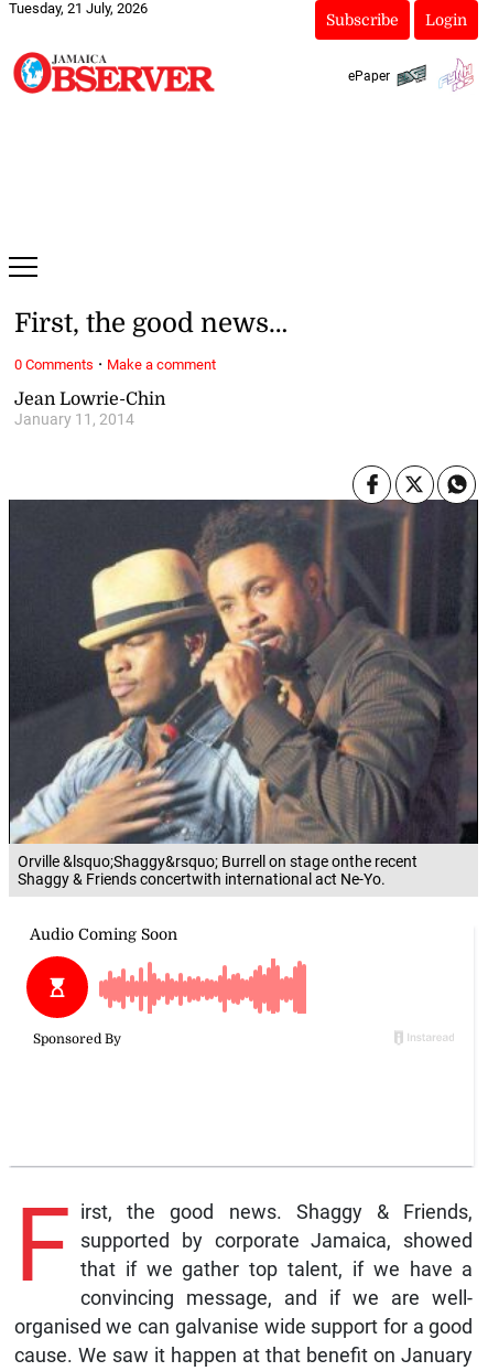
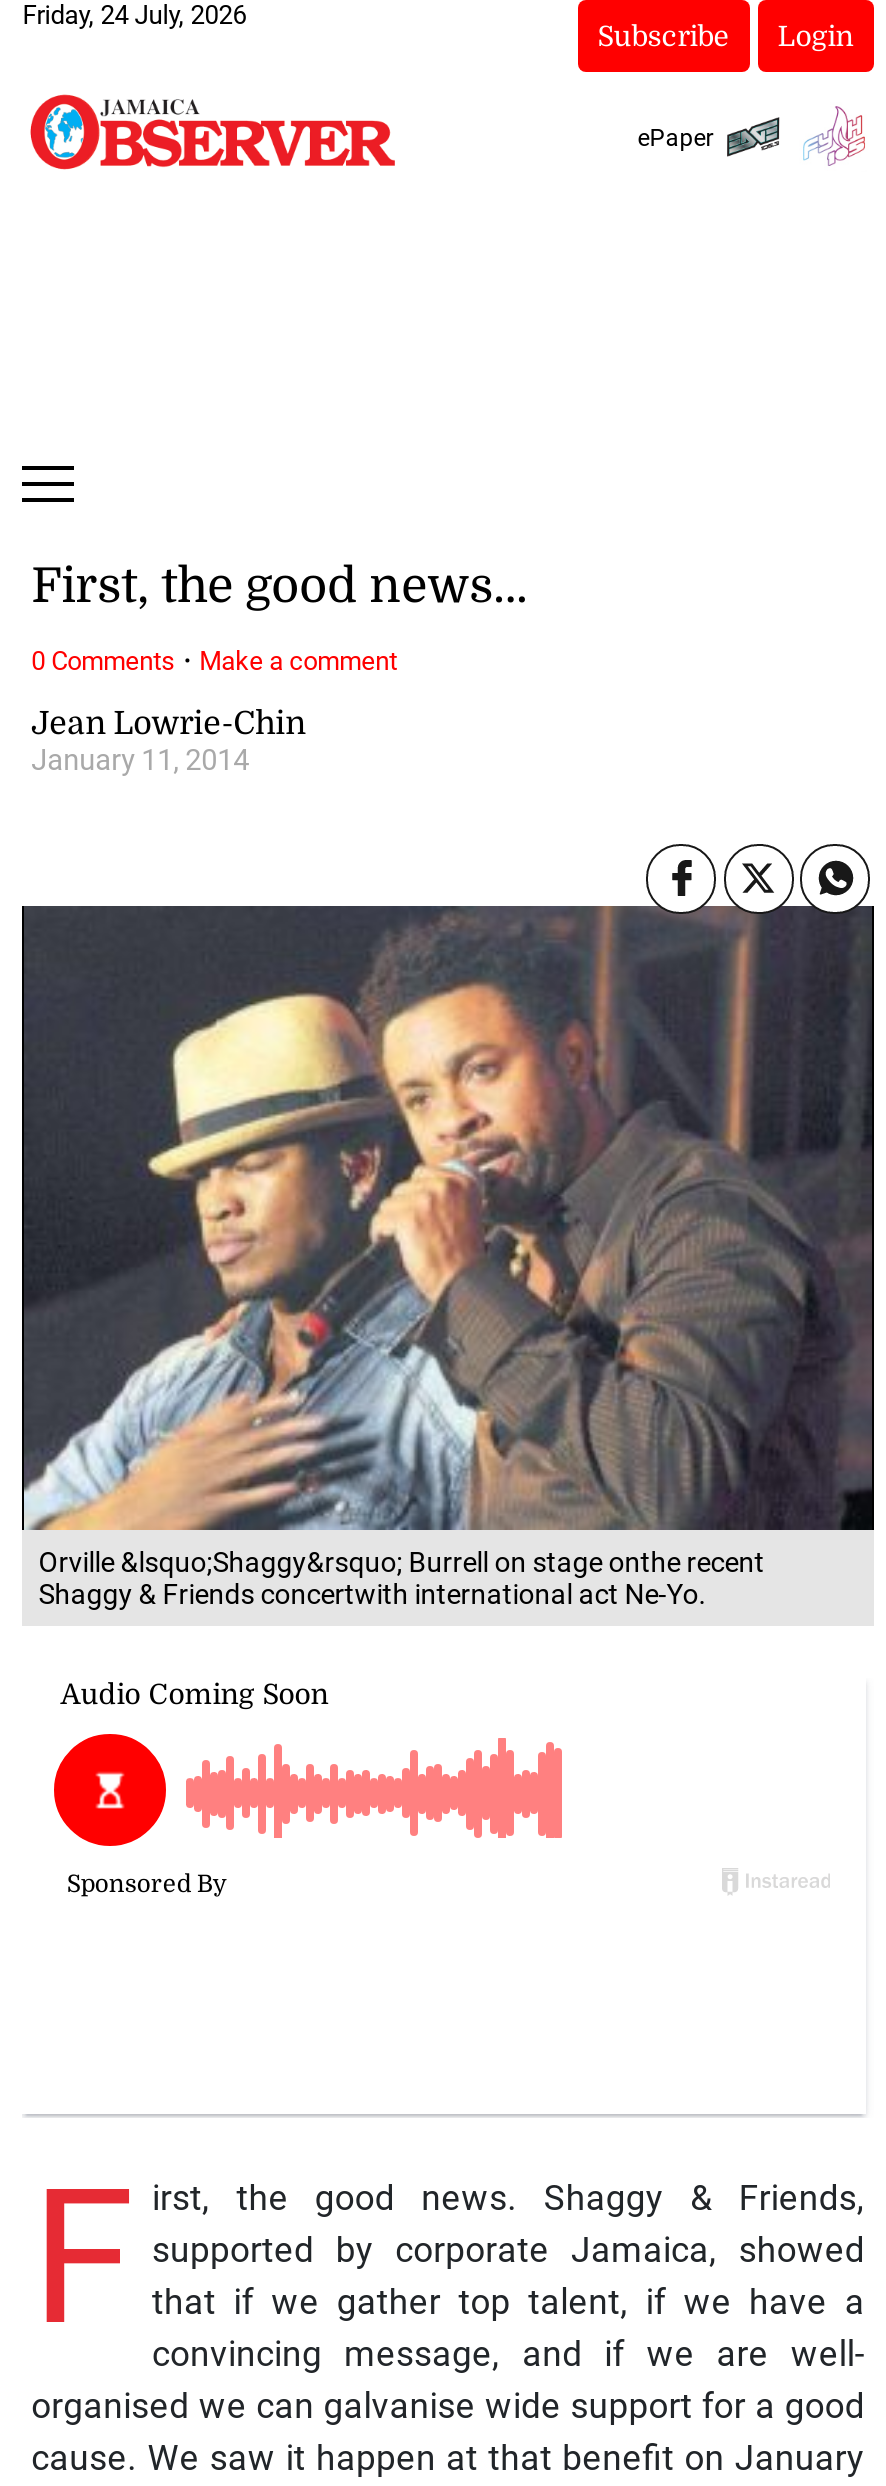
[9,0,148,17] Tuesday, 21 July, 2026 -> [22,0,246,30] Friday, 24 July, 2026

